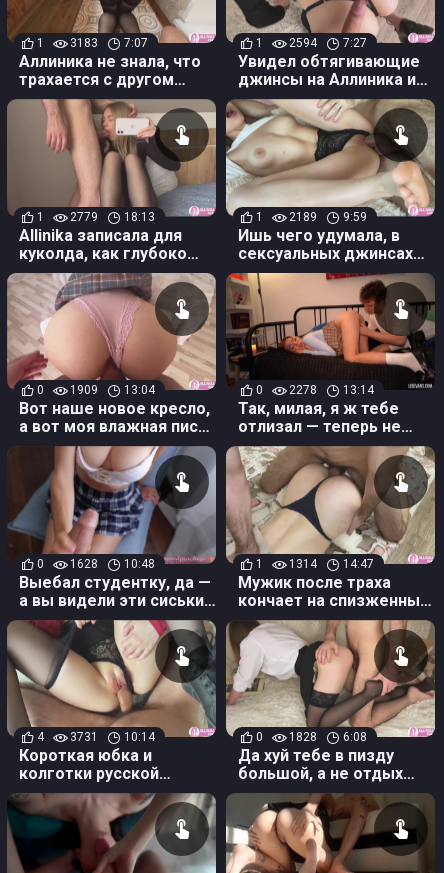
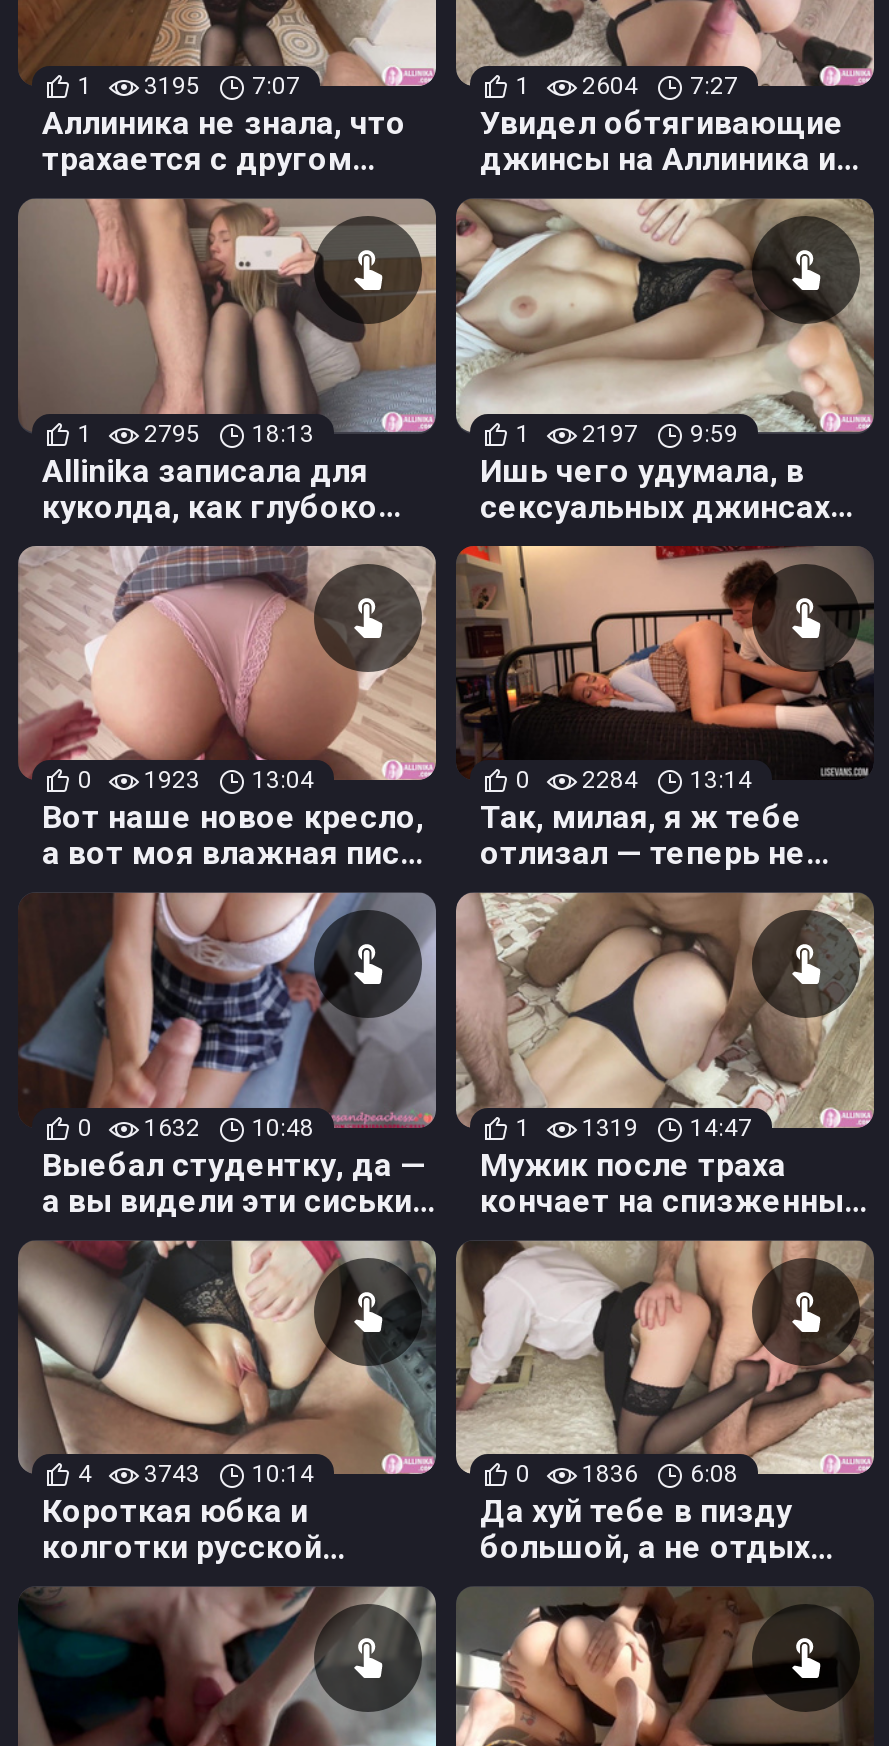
[37,36,148,50] 1 3183 7:07 -> [78,72,300,100] 1 3195 7:07
[256,36,367,50] 1 2594 7:27 -> [516,72,738,100] 1 2604 7:27
[37,210,155,224] 1 2779 18:13 -> [78,419,314,447] 1 2795 18:13
[256,210,367,224] 1 2189 9:59 -> [516,419,738,447] 1 2197 9:59
[37,383,155,397] 0 1909 13:04 -> [78,766,314,794] 0 1923 13:04
[256,383,374,397] 0 2278 13:14 -> [516,766,752,794] 0 2284 13:14
[37,557,155,571] 0 1628 10:48 -> [78,1114,314,1142] 0 1632 10:48
[256,557,374,571] 1 1314 14:47 -> [516,1114,752,1142] 1 1319 14:47
[37,730,155,744] 4 3731 10:14 -> [78,1461,314,1489] 4 3743 10:14
[256,730,367,744] 0 1828 6:08 -> [516,1461,738,1489] 0 1836 6:08

